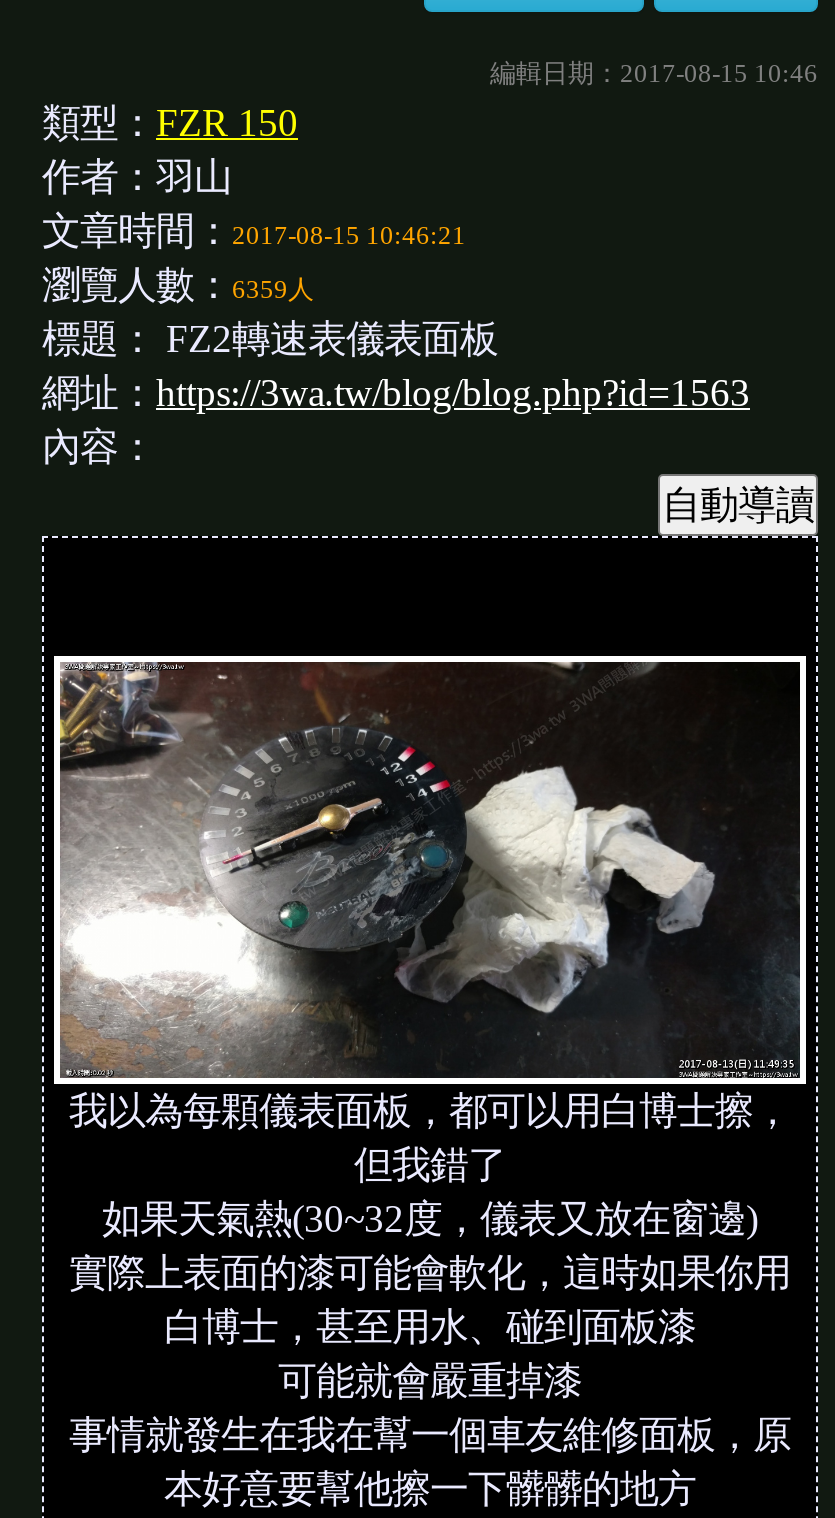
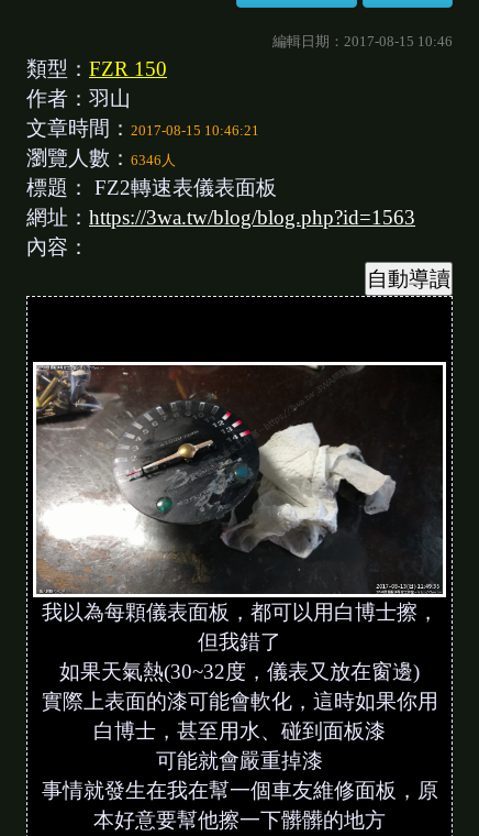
[42,264,314,306] 瀏覽人數：6359人 -> [26,146,176,169] 瀏覽人數：6346人

